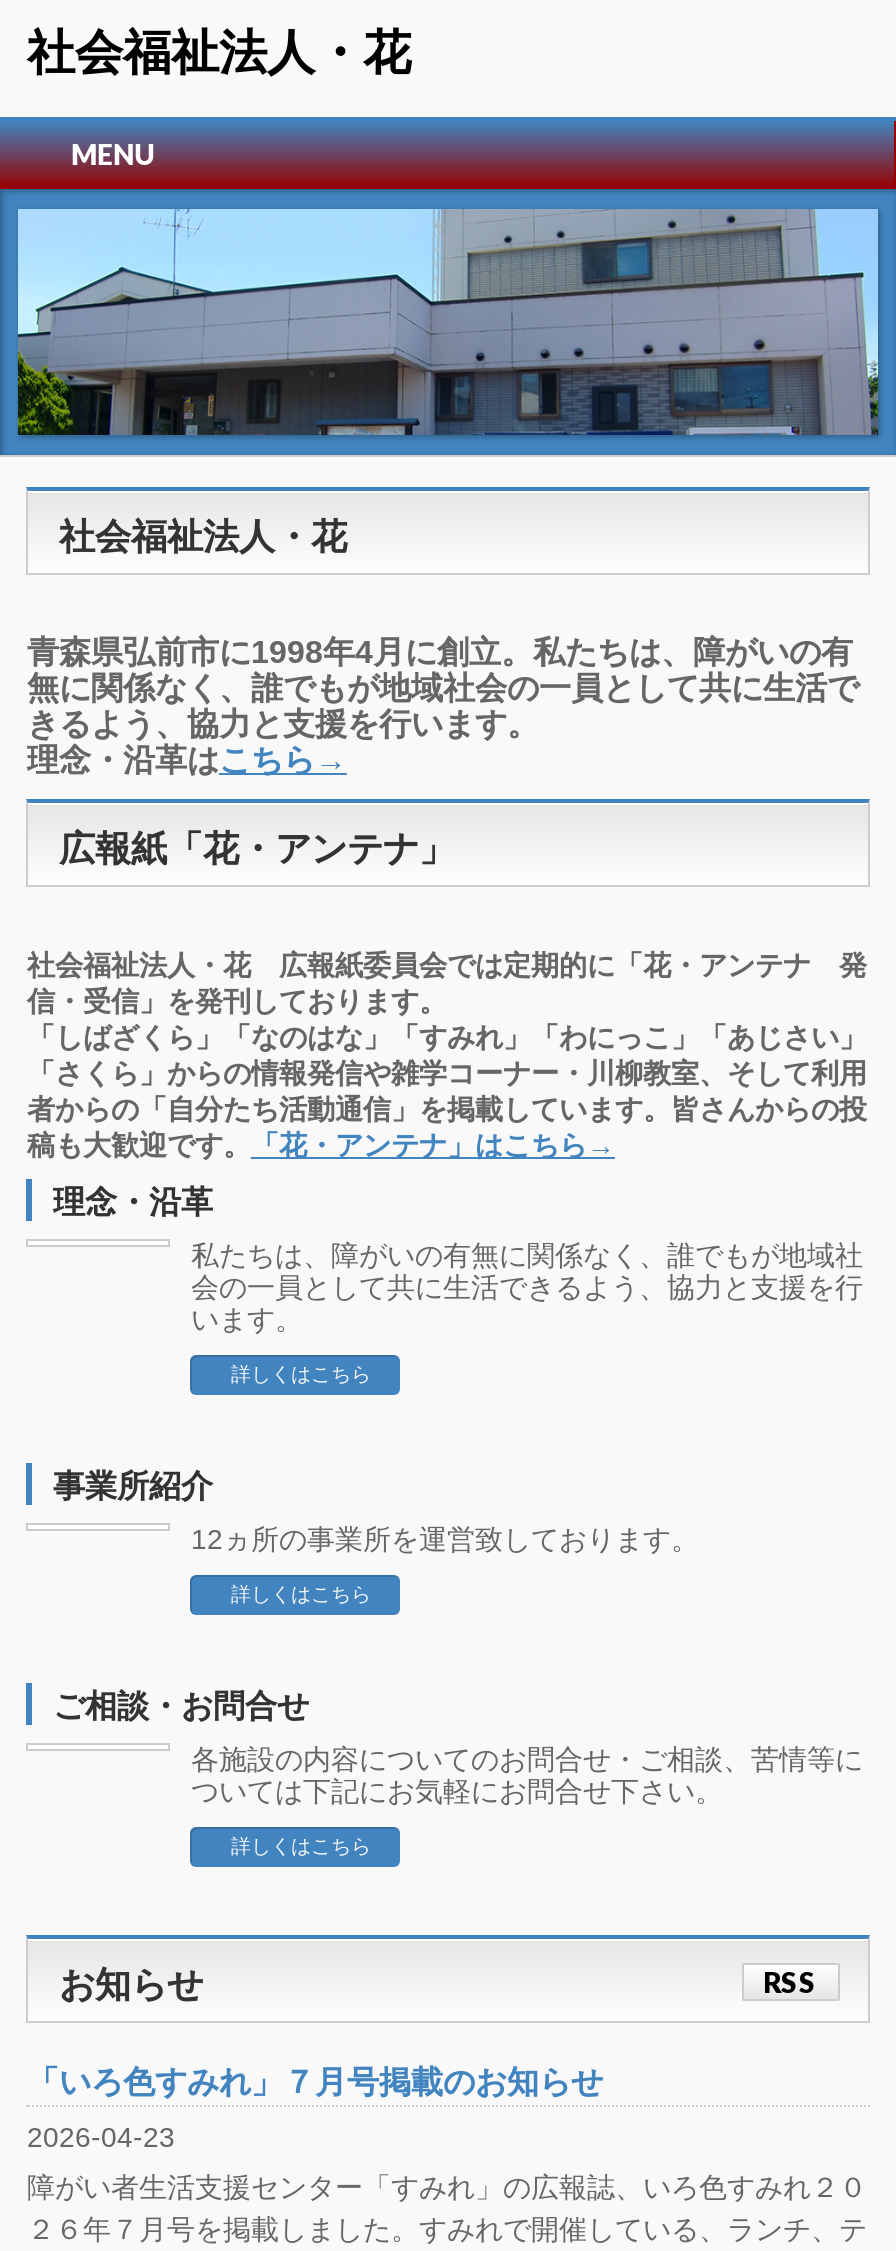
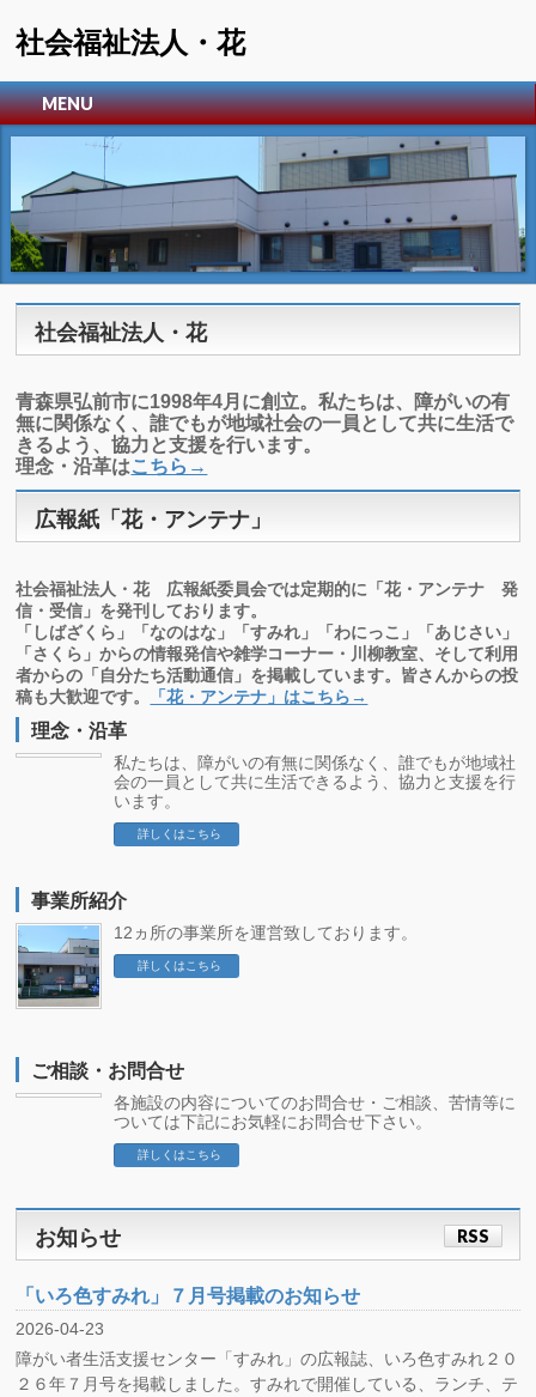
none -> [16,925,102,1008] [image]

